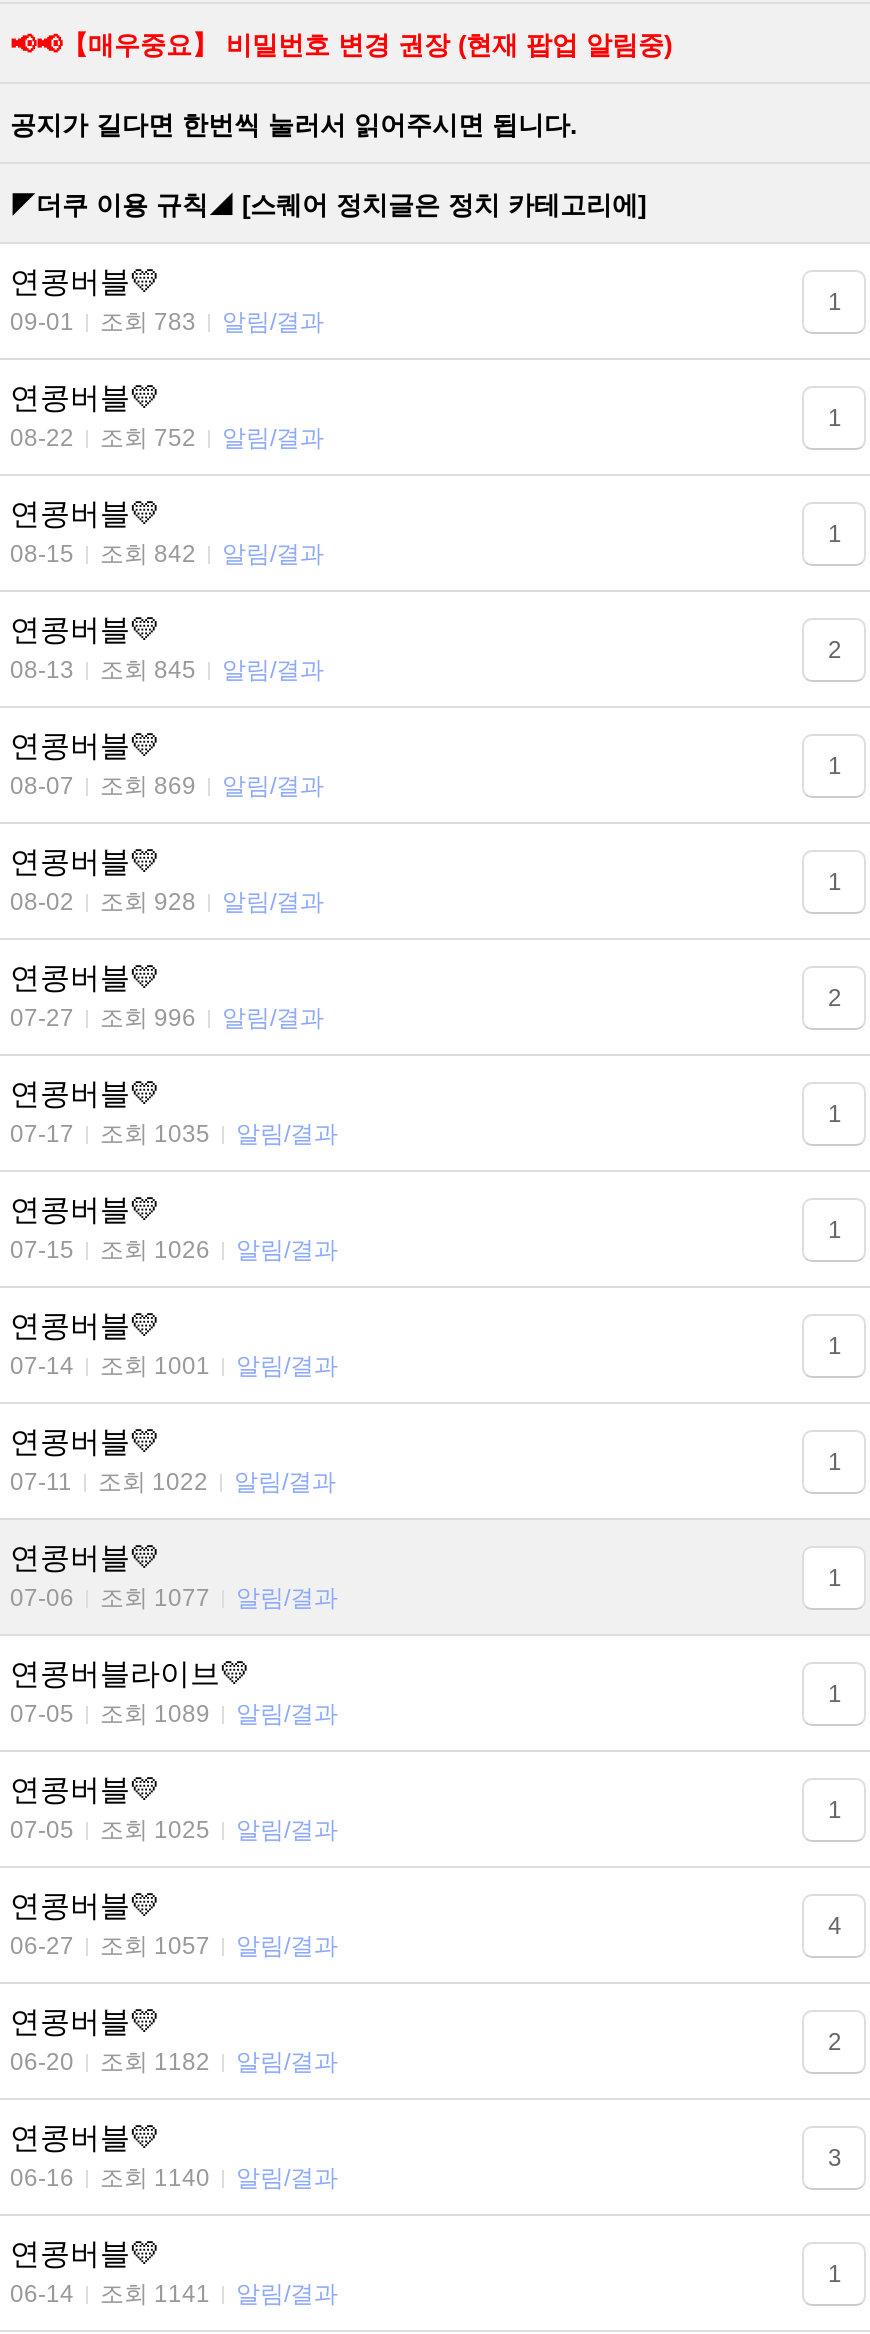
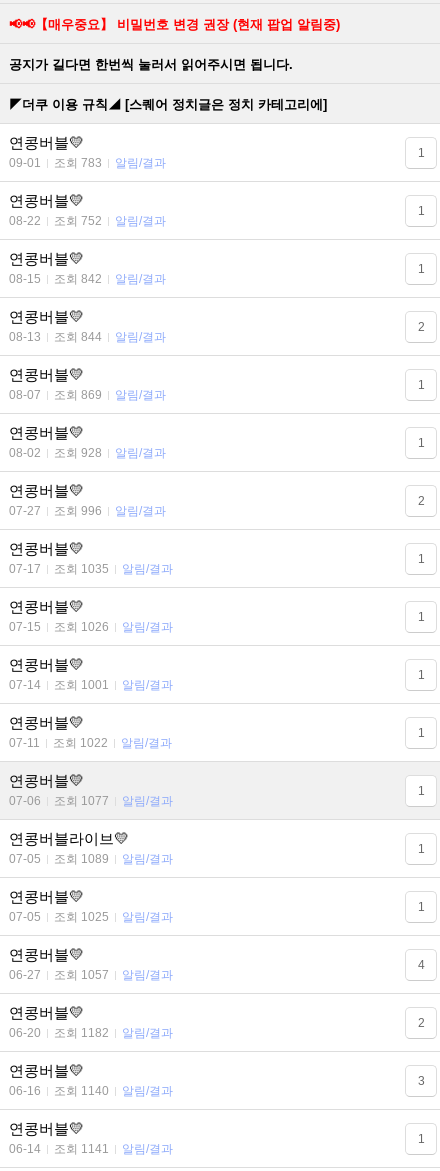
[10,656,324,684] 08-13 조회 845 알림/결과 -> [9,330,166,344] 08-13 조회 844 알림/결과

